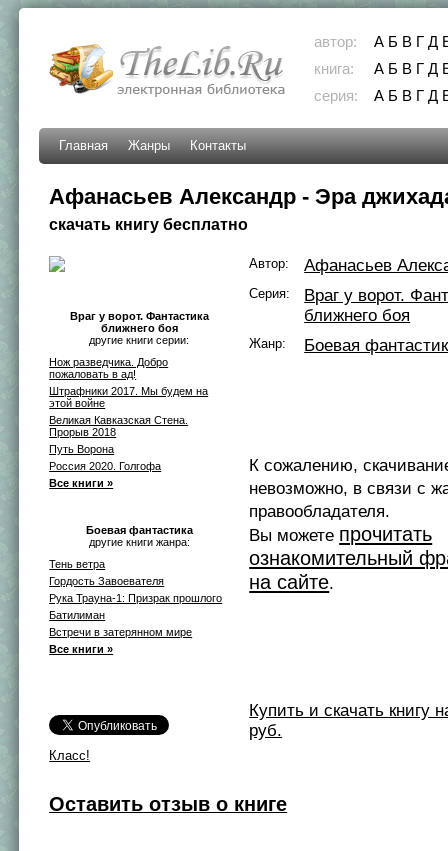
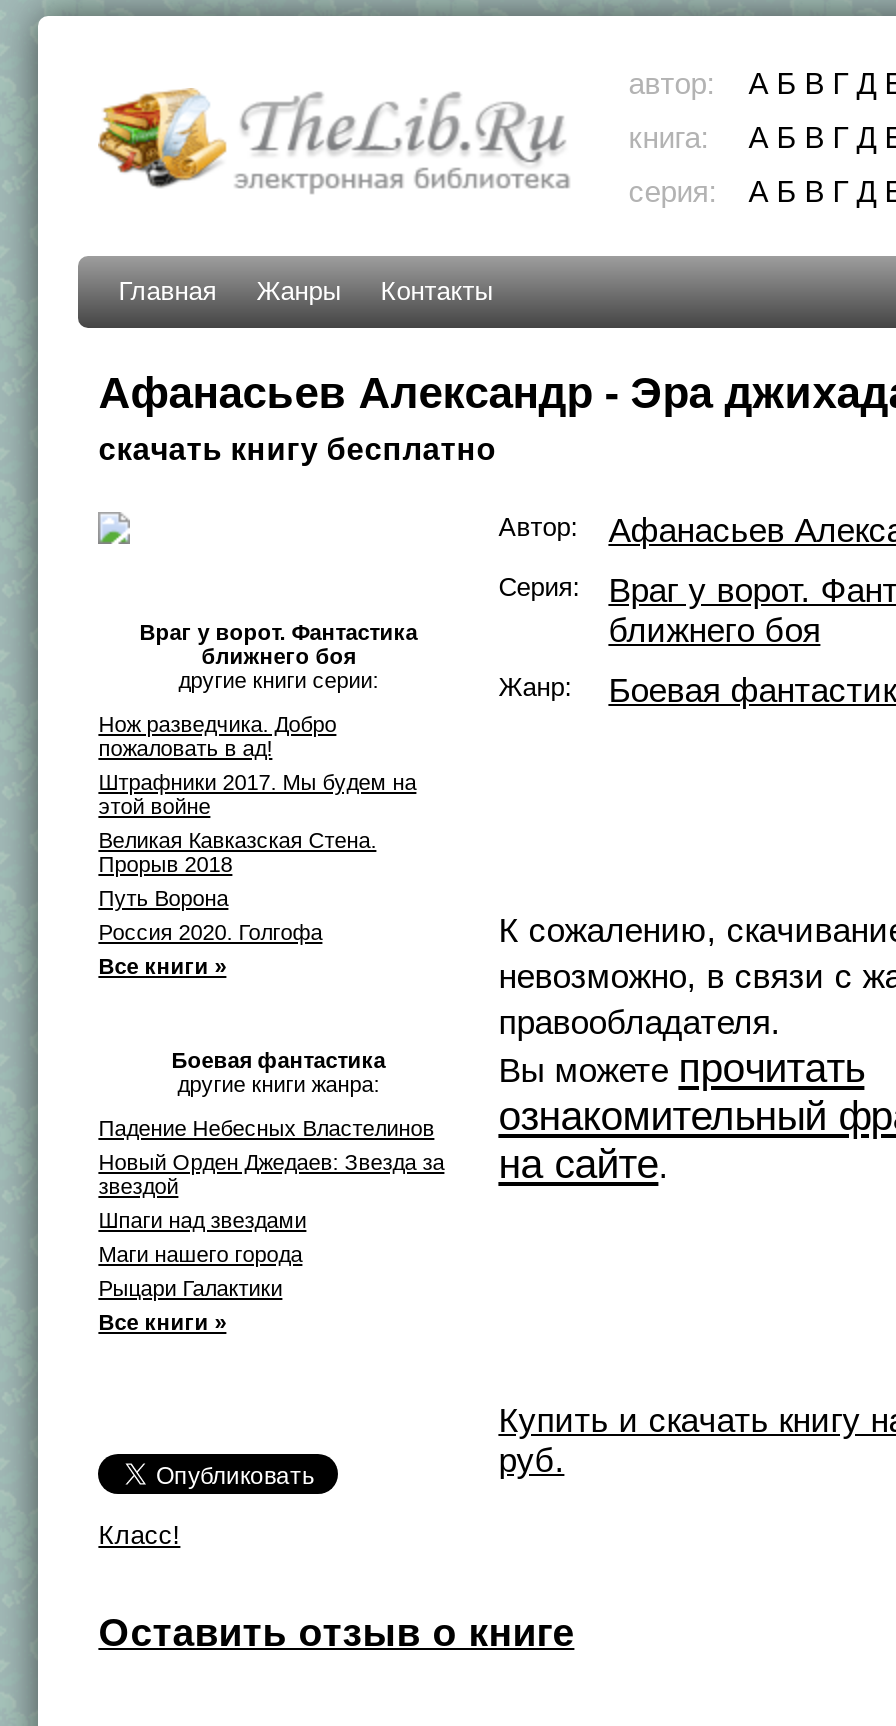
[49,558,222,638] Тень ветра | Гордость Завоевателя | Рука Трауна-1: Призрак прошлого | Батилиман | Встречи в затерянном мире -> [98,1116,444,1300] Падение Небесных Властелинов | Новый Орден Джедаев: Звезда за | звездой | Шпаги над звездами | Маги нашего города | Рыцари Галактики

